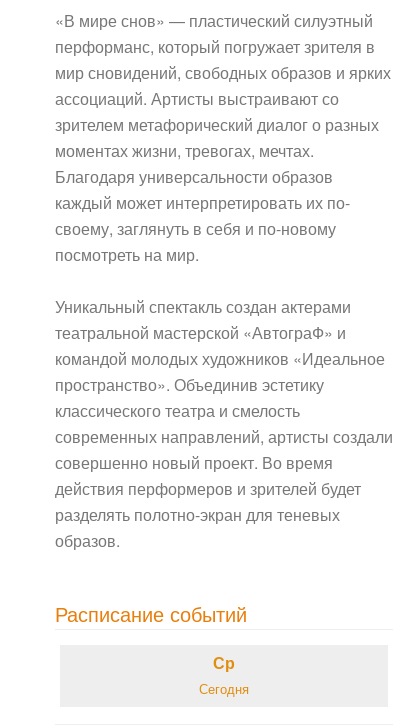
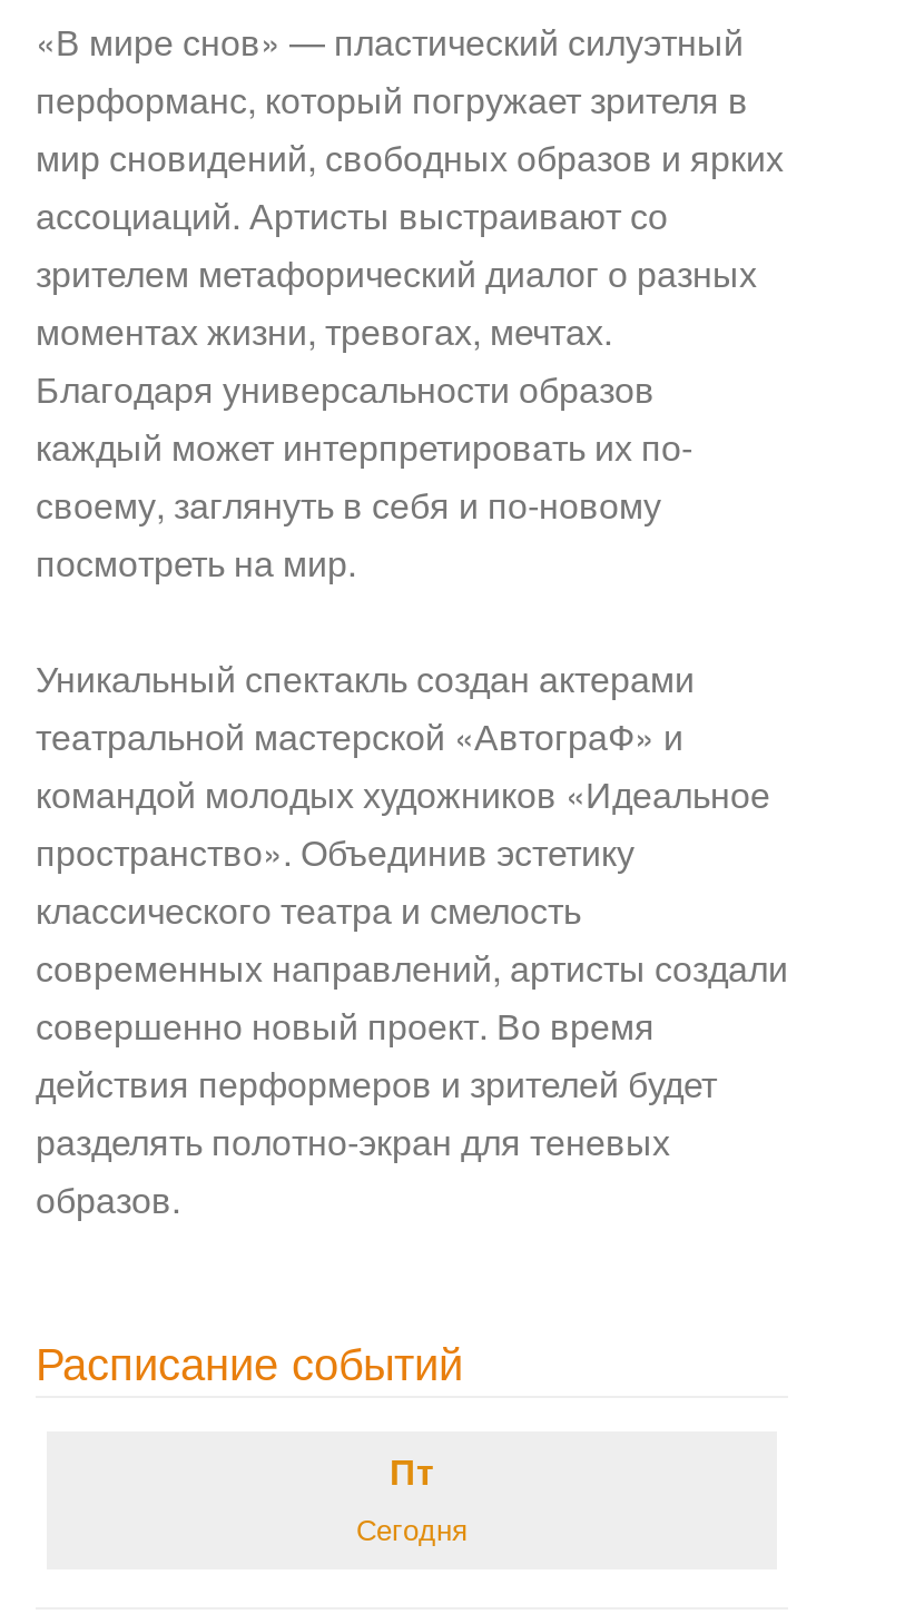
[213,651,235,674] Ср -> [390,1445,434,1496] Пт

